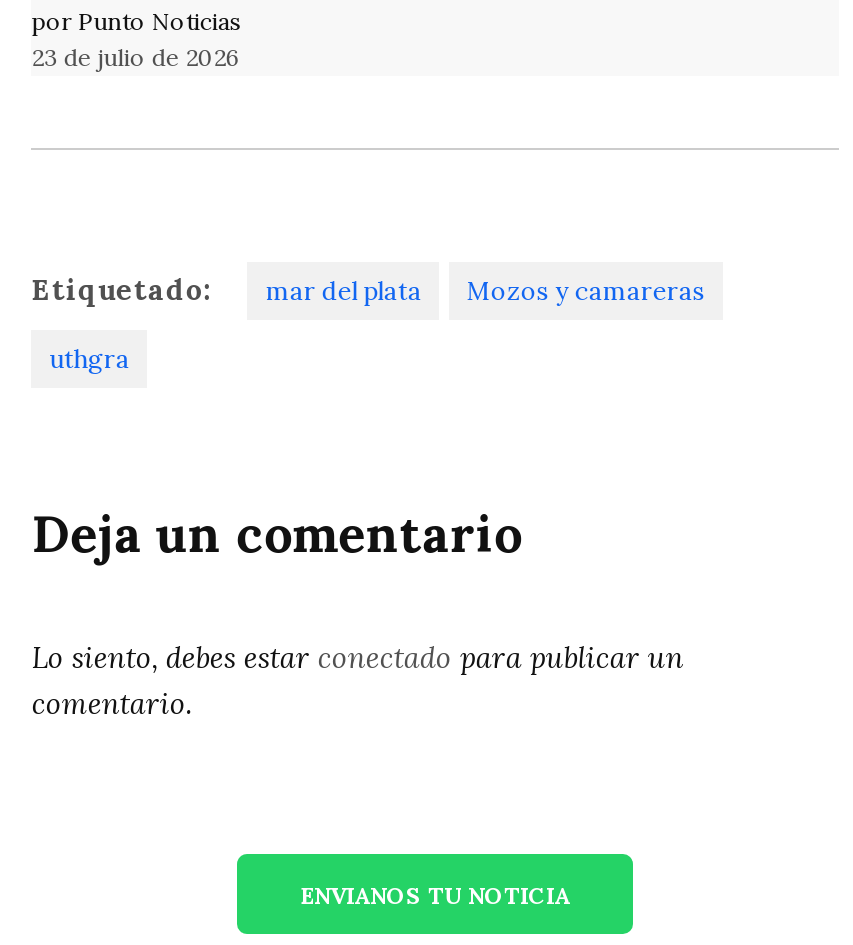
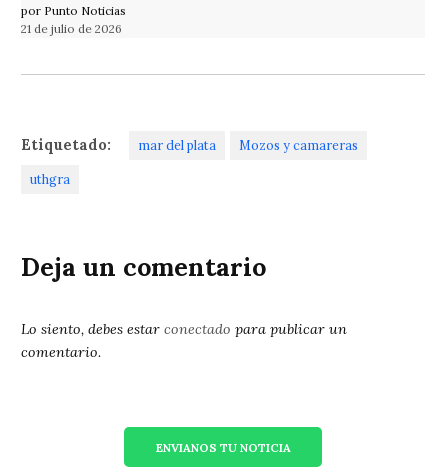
[32,42,240,72] 23 de julio de 2026 -> [21,21,122,36] 21 de julio de 2026

